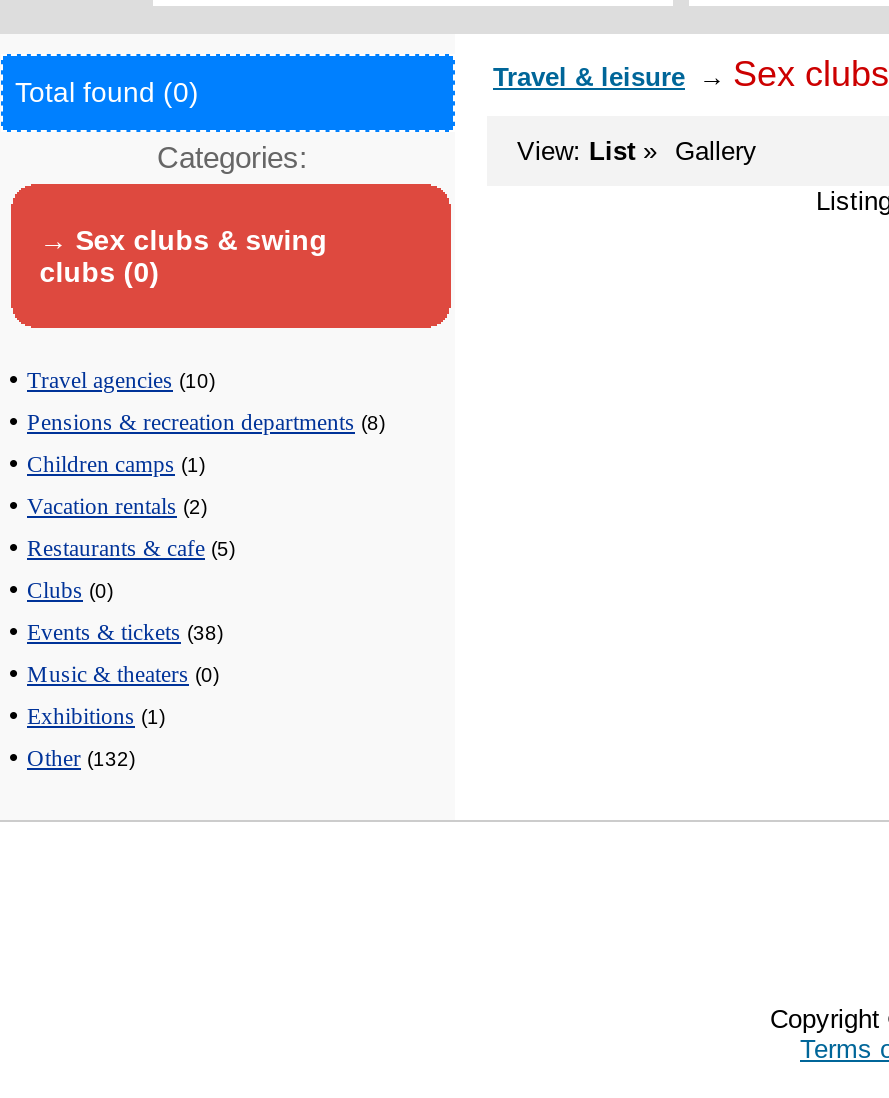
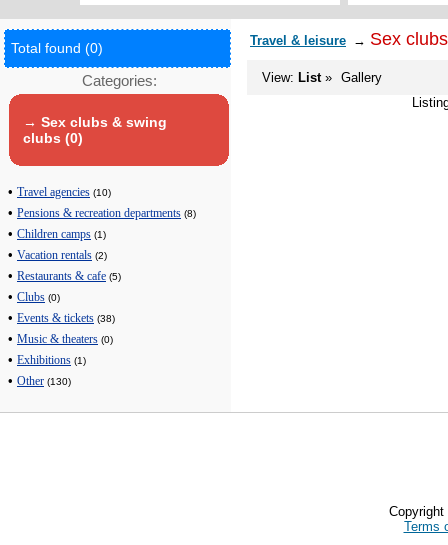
[9,742,135,772] • Other (132) -> [8,373,71,388] • Other (130)

